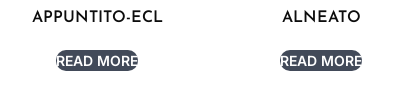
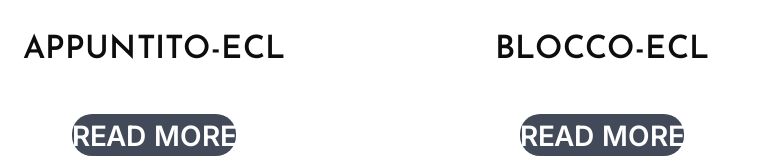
[281,10,360,26] ALNEATO -> [495,33,709,65] BLOCCO-ECL

